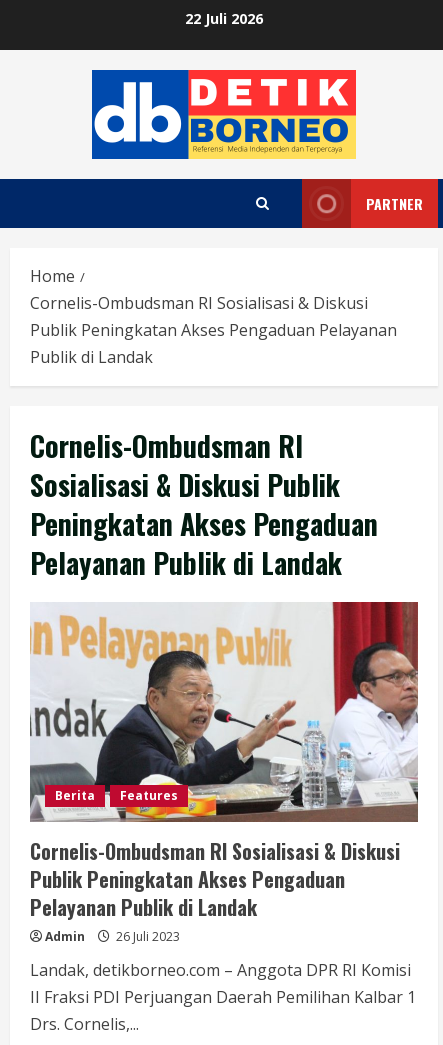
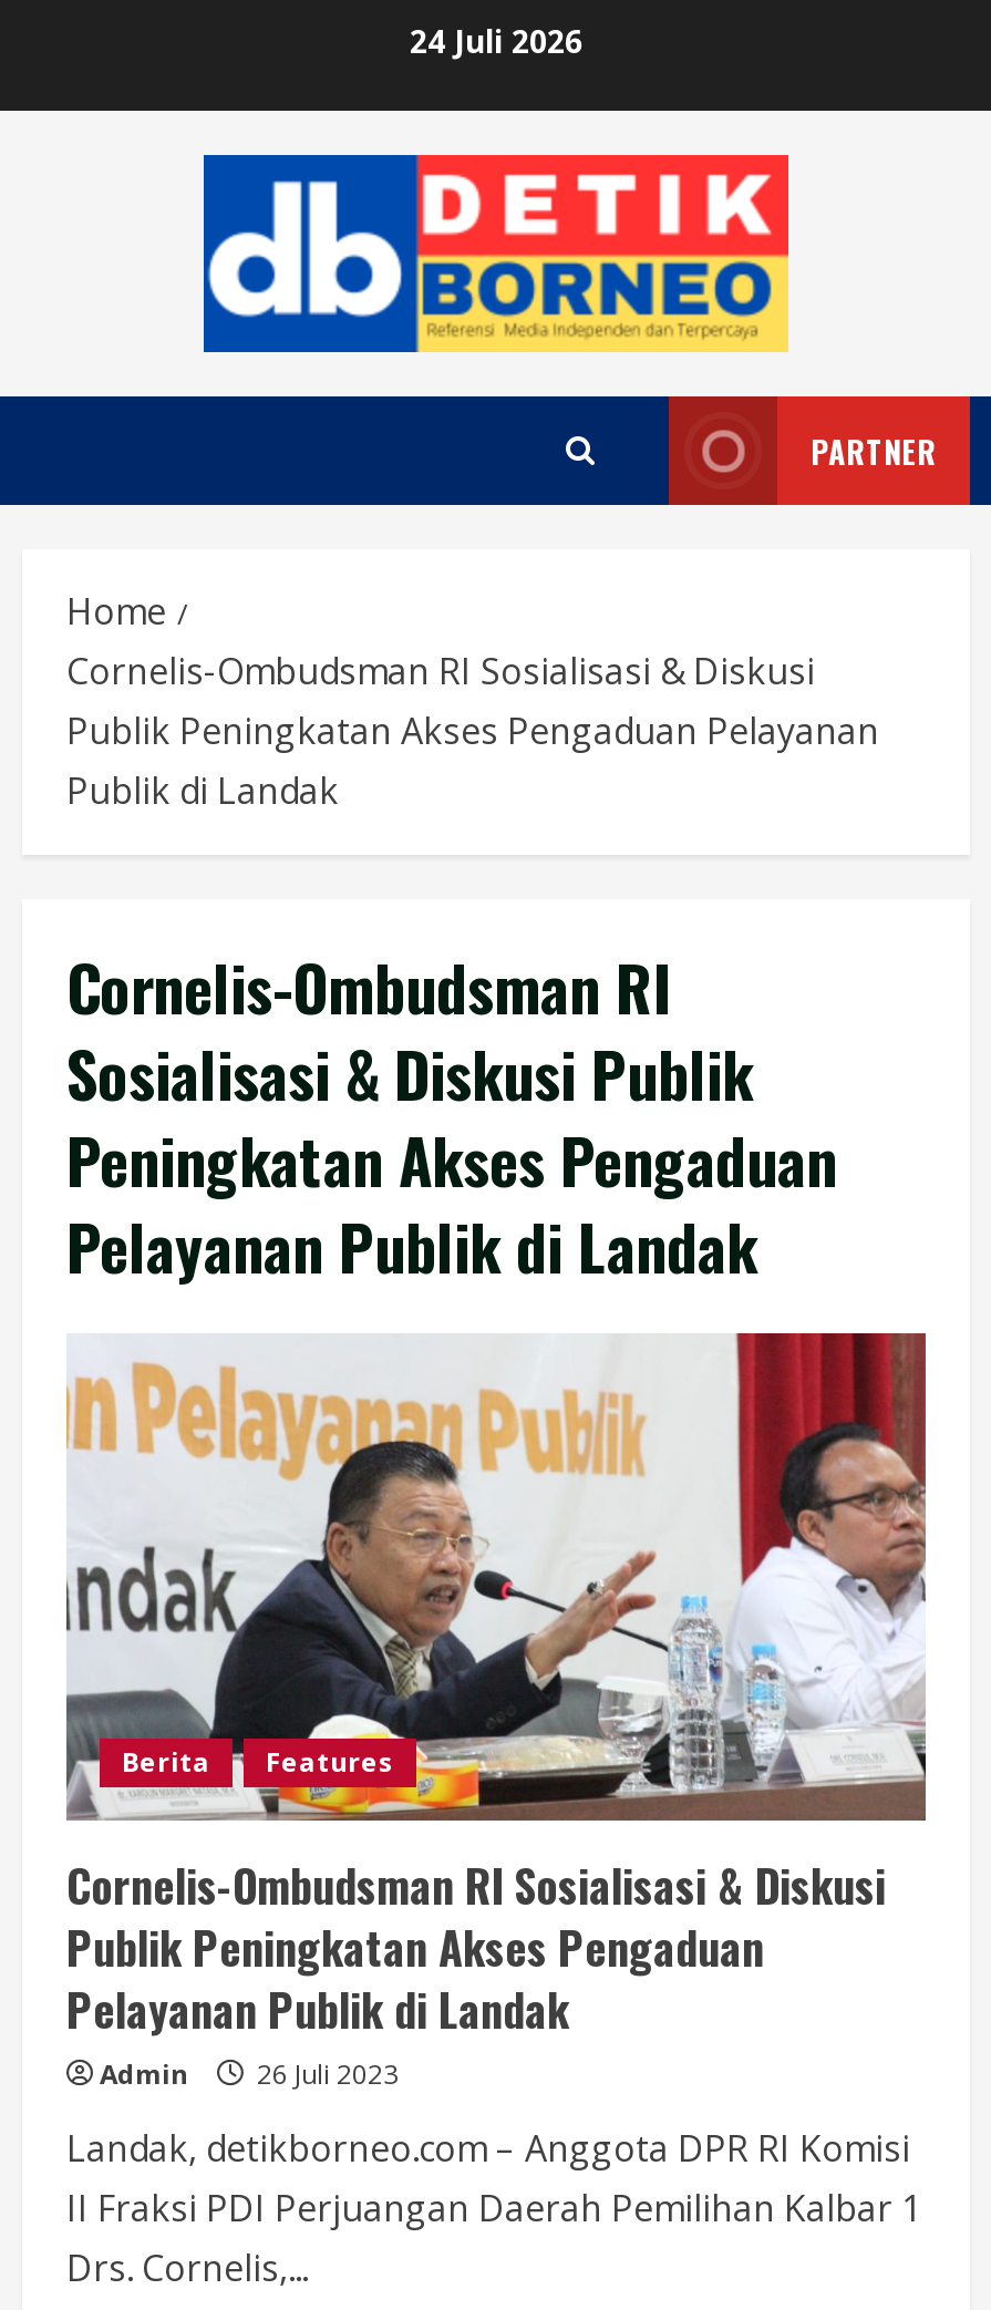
[185,8,263,27] 22 Juli 2026 -> [410,19,582,61] 24 Juli 2026

